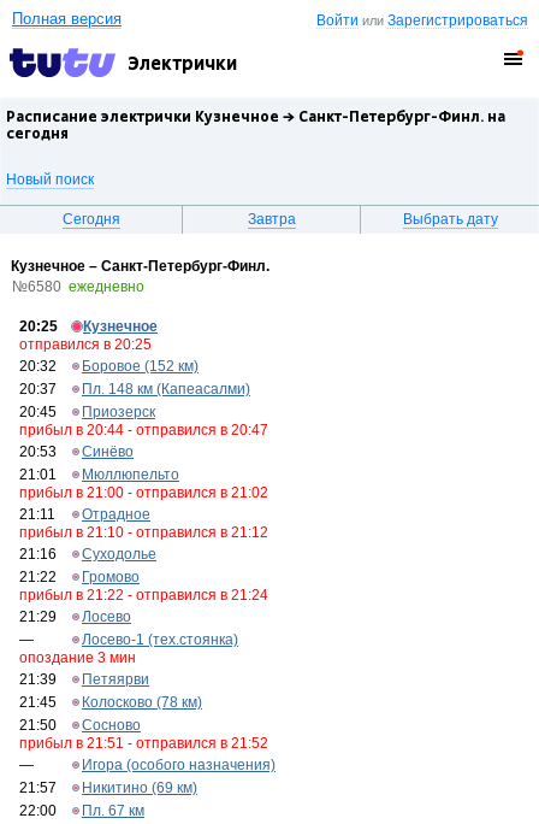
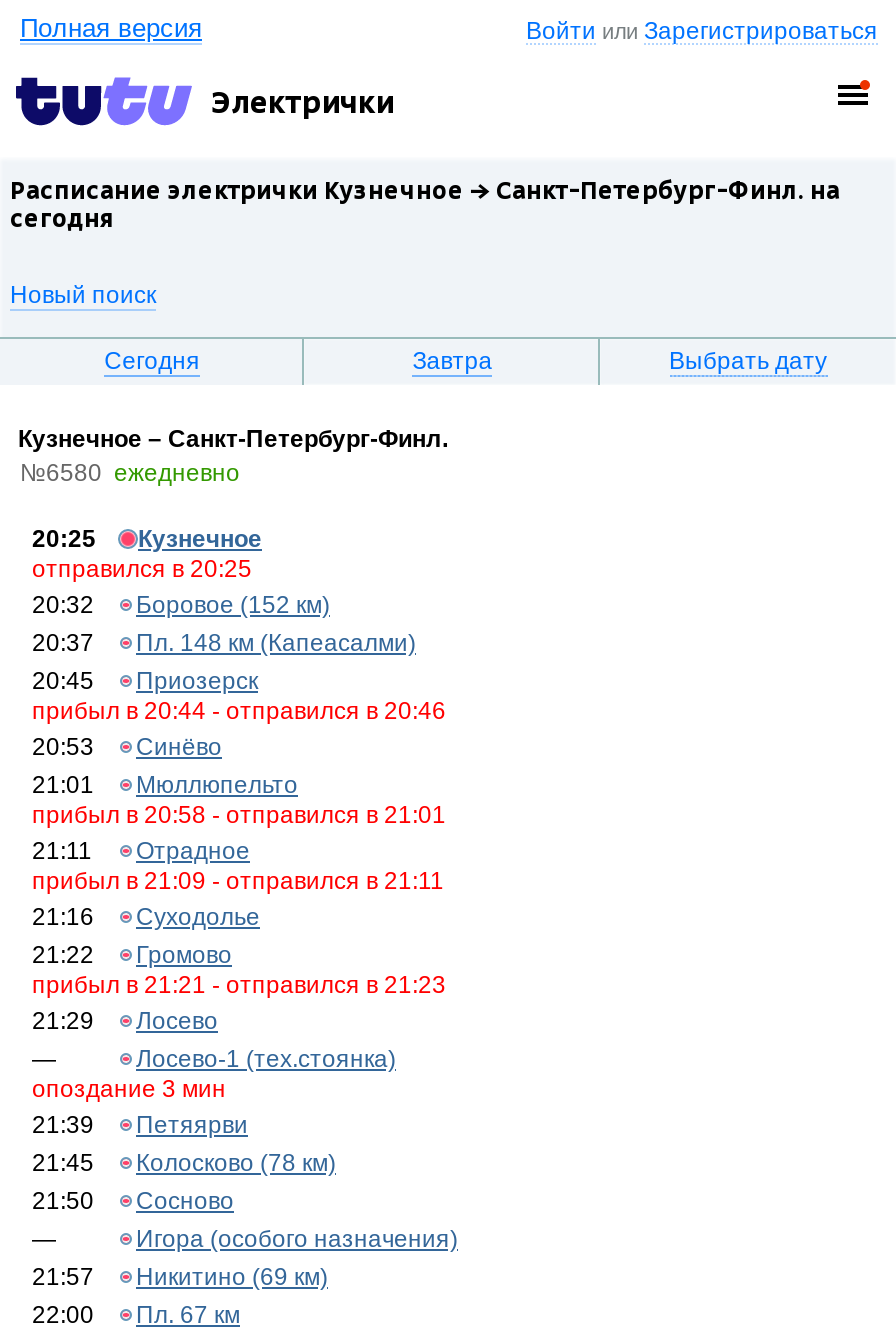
[19,422,268,439] прибыл в 20:44 - отправился в 20:47 -> [32,697,446,725] прибыл в 20:44 - отправился в 20:46
[19,484,268,501] прибыл в 21:00 - отправился в 21:02 -> [32,801,446,829] прибыл в 20:58 - отправился в 21:01
[19,524,268,541] прибыл в 21:10 - отправился в 21:12 -> [32,867,444,895] прибыл в 21:09 - отправился в 21:11
[19,587,268,604] прибыл в 21:22 - отправился в 21:24 -> [32,971,446,999] прибыл в 21:21 - отправился в 21:23
[19,735,268,752] прибыл в 21:51 - отправился в 21:52 -> none

